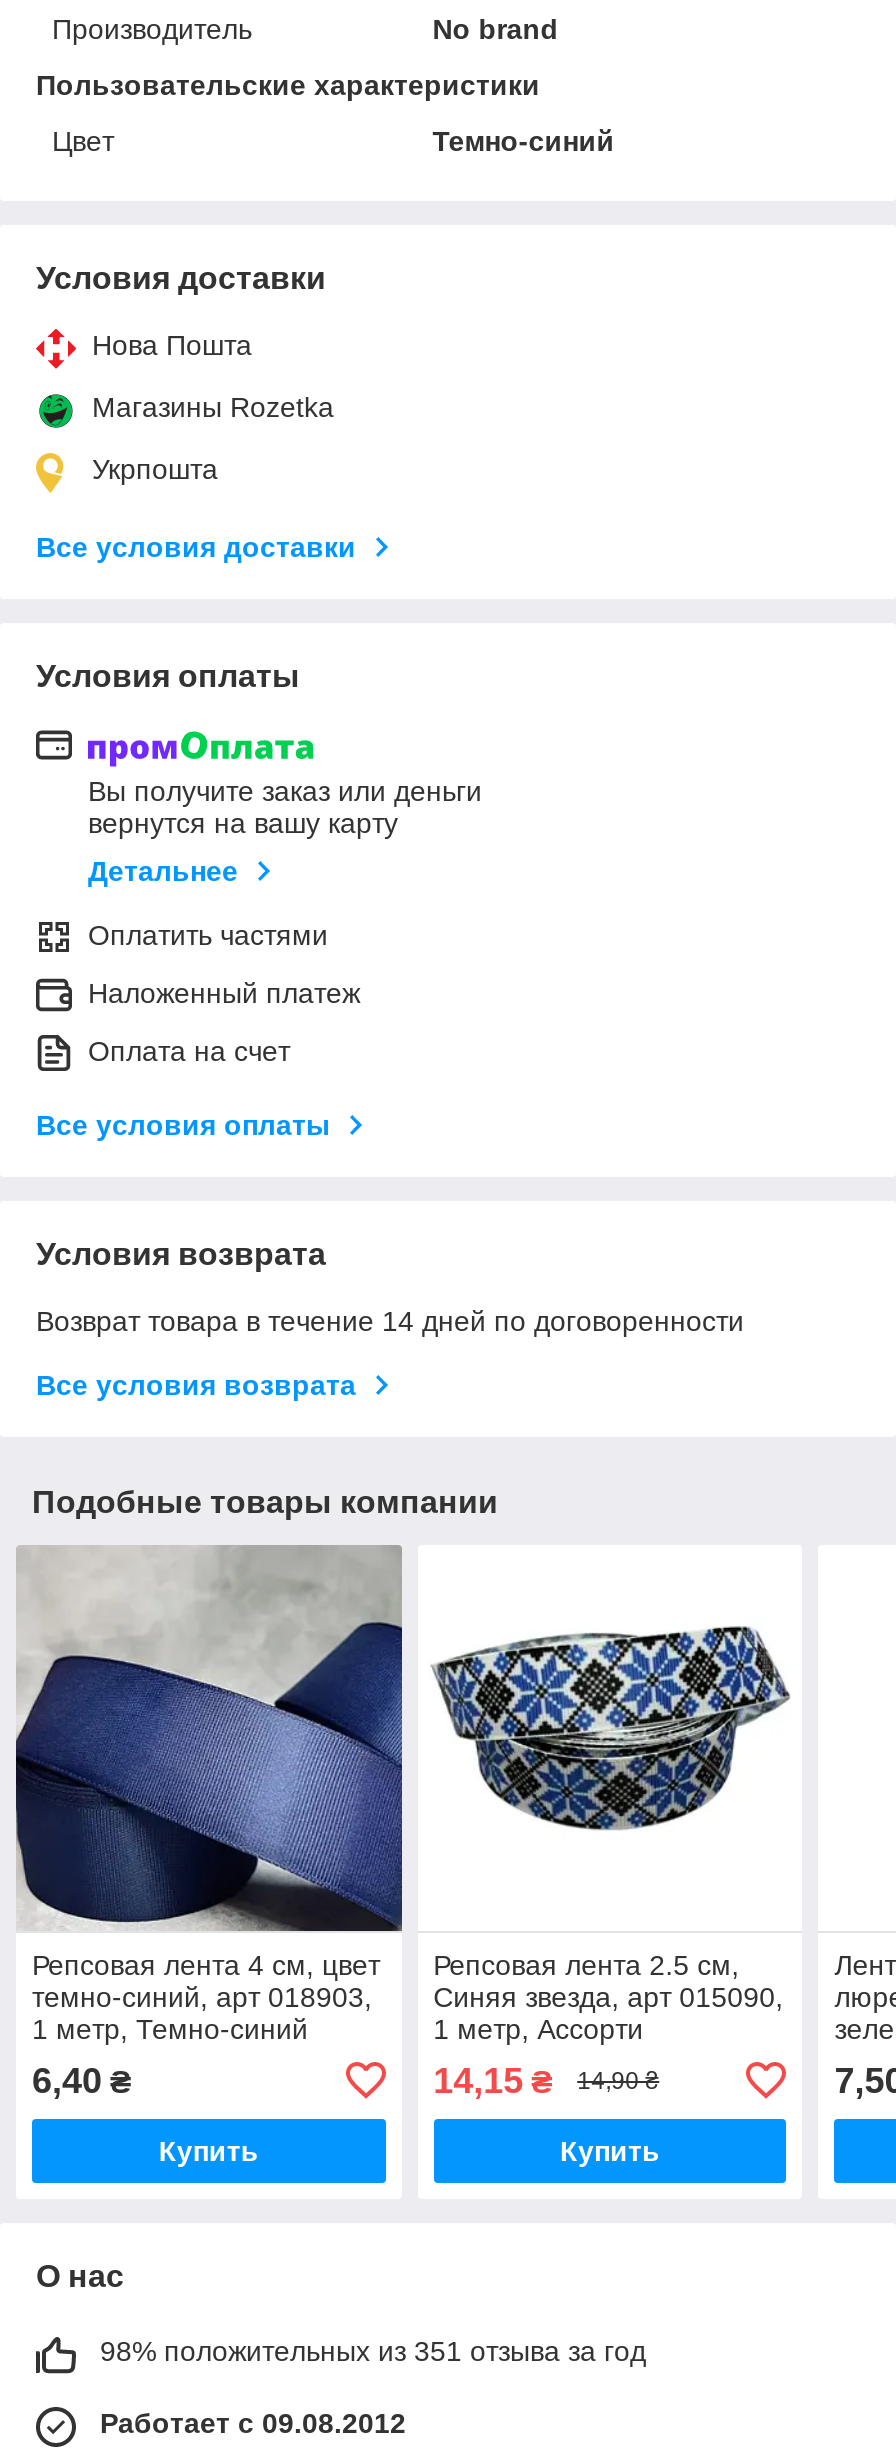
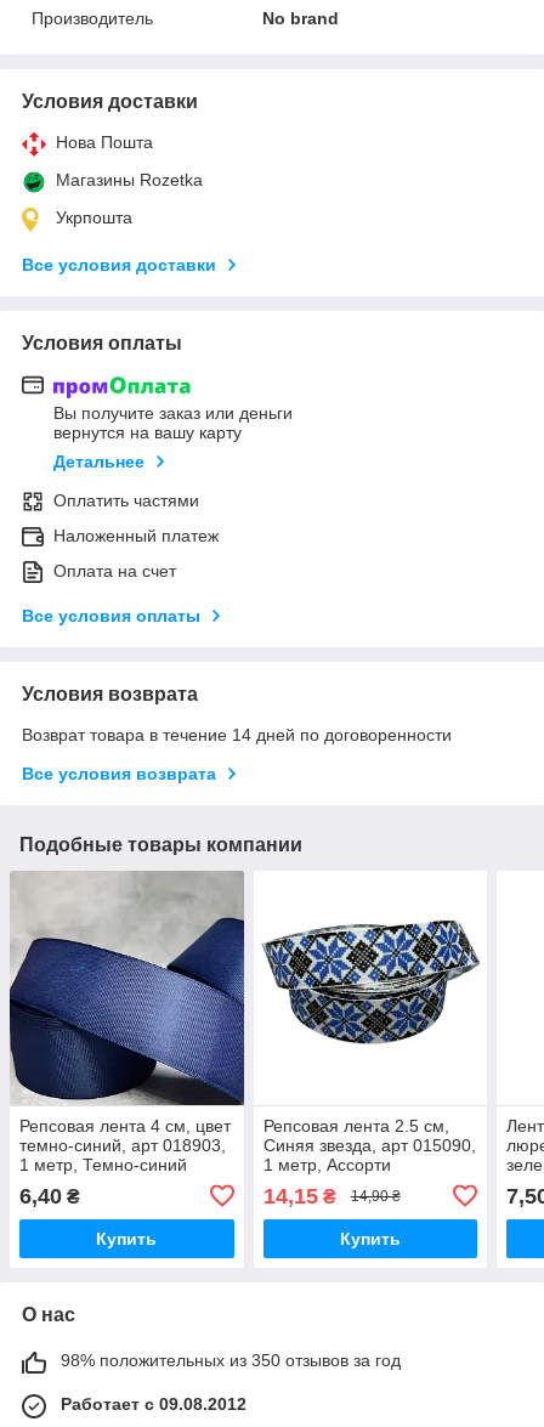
[36,69,614,157] Пользовательские характеристики | Цвет | Темно-синий -> none
[100,2335,646,2367] 98% положительных из 351 отзыва за год -> [61,1350,401,1370] 98% положительных из 350 отзывов за год

